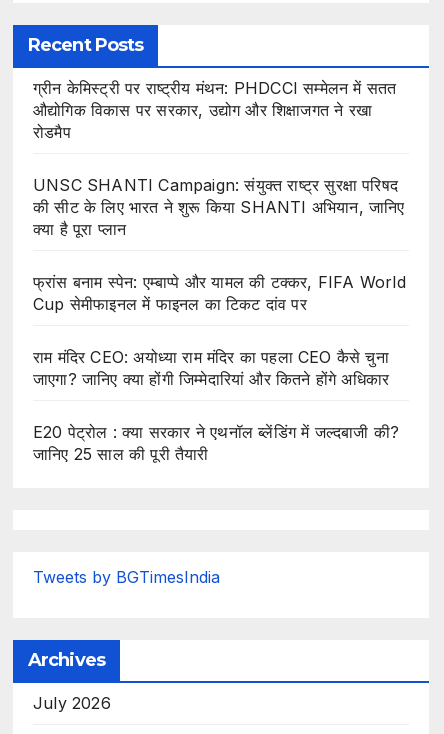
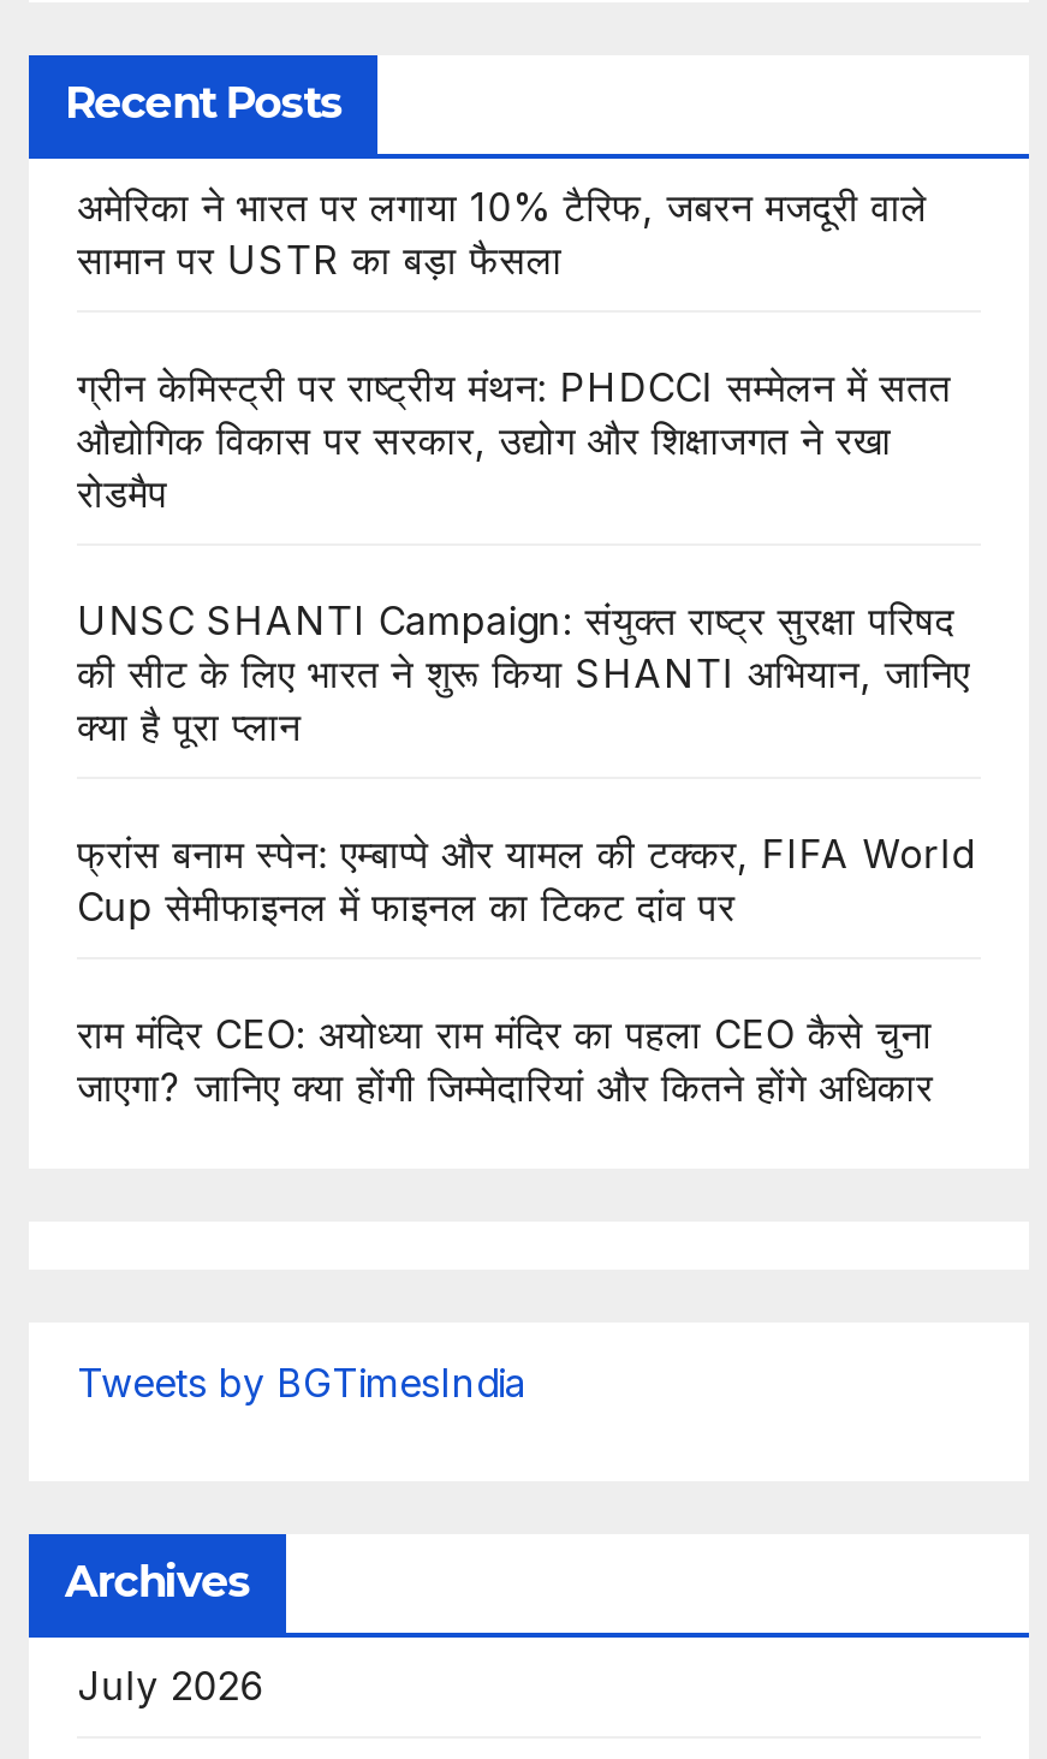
none -> [77,182,928,283] अमेरिका ने भारत पर लगाया 10% टैरिफ, जबरन मजदूरी वाले | सामान पर USTR का बड़ा फैसला
moved [33,78,406,389] -> [77,363,973,1110]: ग्रीन केमिस्ट्री पर राष्ट्रीय मंथन: PHDCCI सम्मेलन में सतत | औद्योगिक विकास पर सरकार, उद्योग और शिक्षाजगत ने रखा | रोडमैप | ... | राम मंदिर CEO: अयोध्या राम मंदिर का पहला CEO कैसे चुना | जाएगा? जानिए क्या होंगी जिम्मेदारियां और कितने होंगे अधिकार
[33,422,399,464] E20 पेट्रोल : क्या सरकार ने एथनॉल ब्लेंडिंग में जल्दबाजी की? | जानिए 25 साल की पूरी तैयारी -> none

